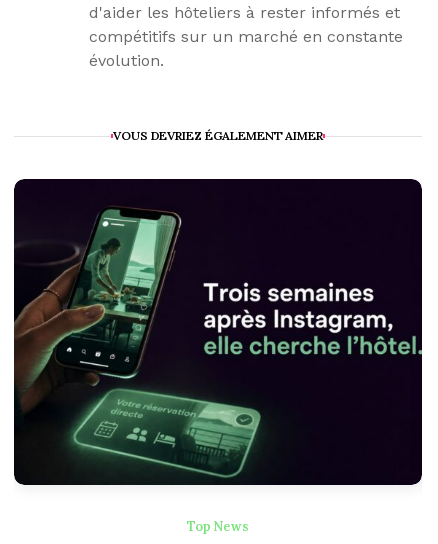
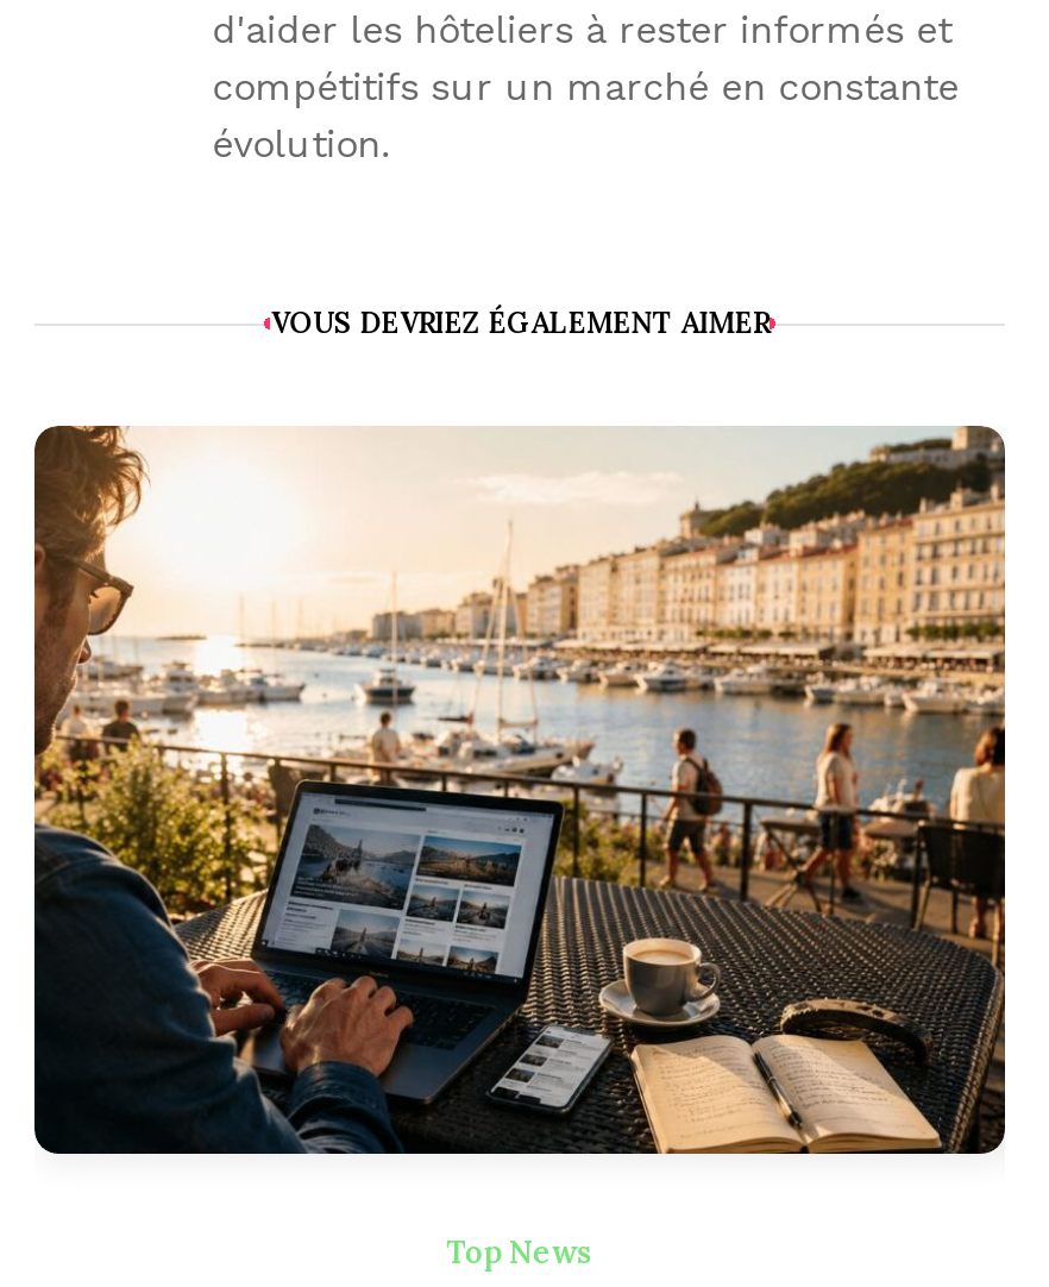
[13,178,423,486] [image] -> [32,423,1007,1156] [image]

